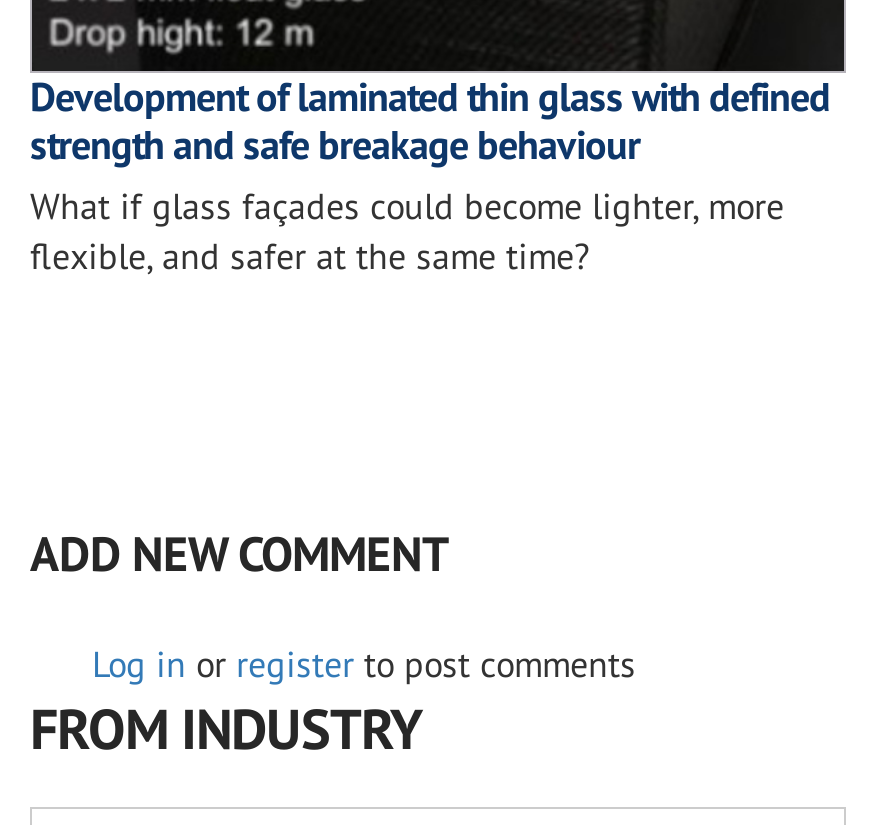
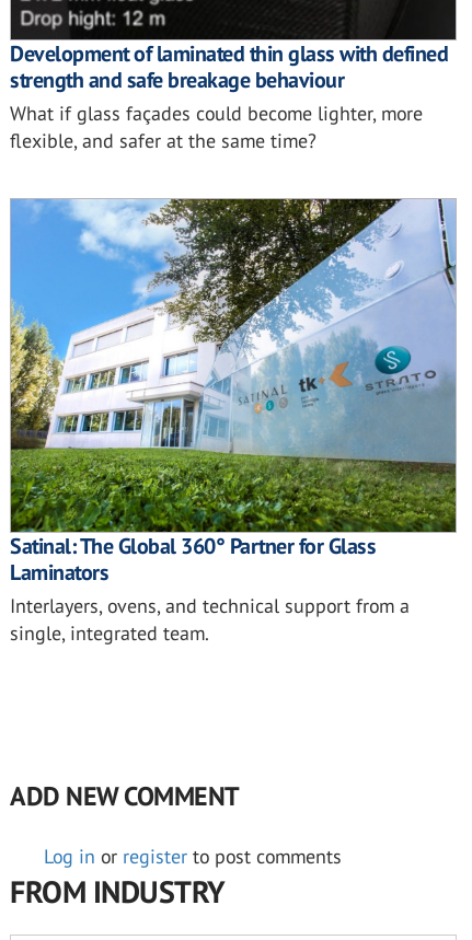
none -> [10,197,457,646] [image] | Satinal: The Global 360° Partner for Glass | Laminators | Interlayers, ovens, and technical support from a | single, integrated team.

